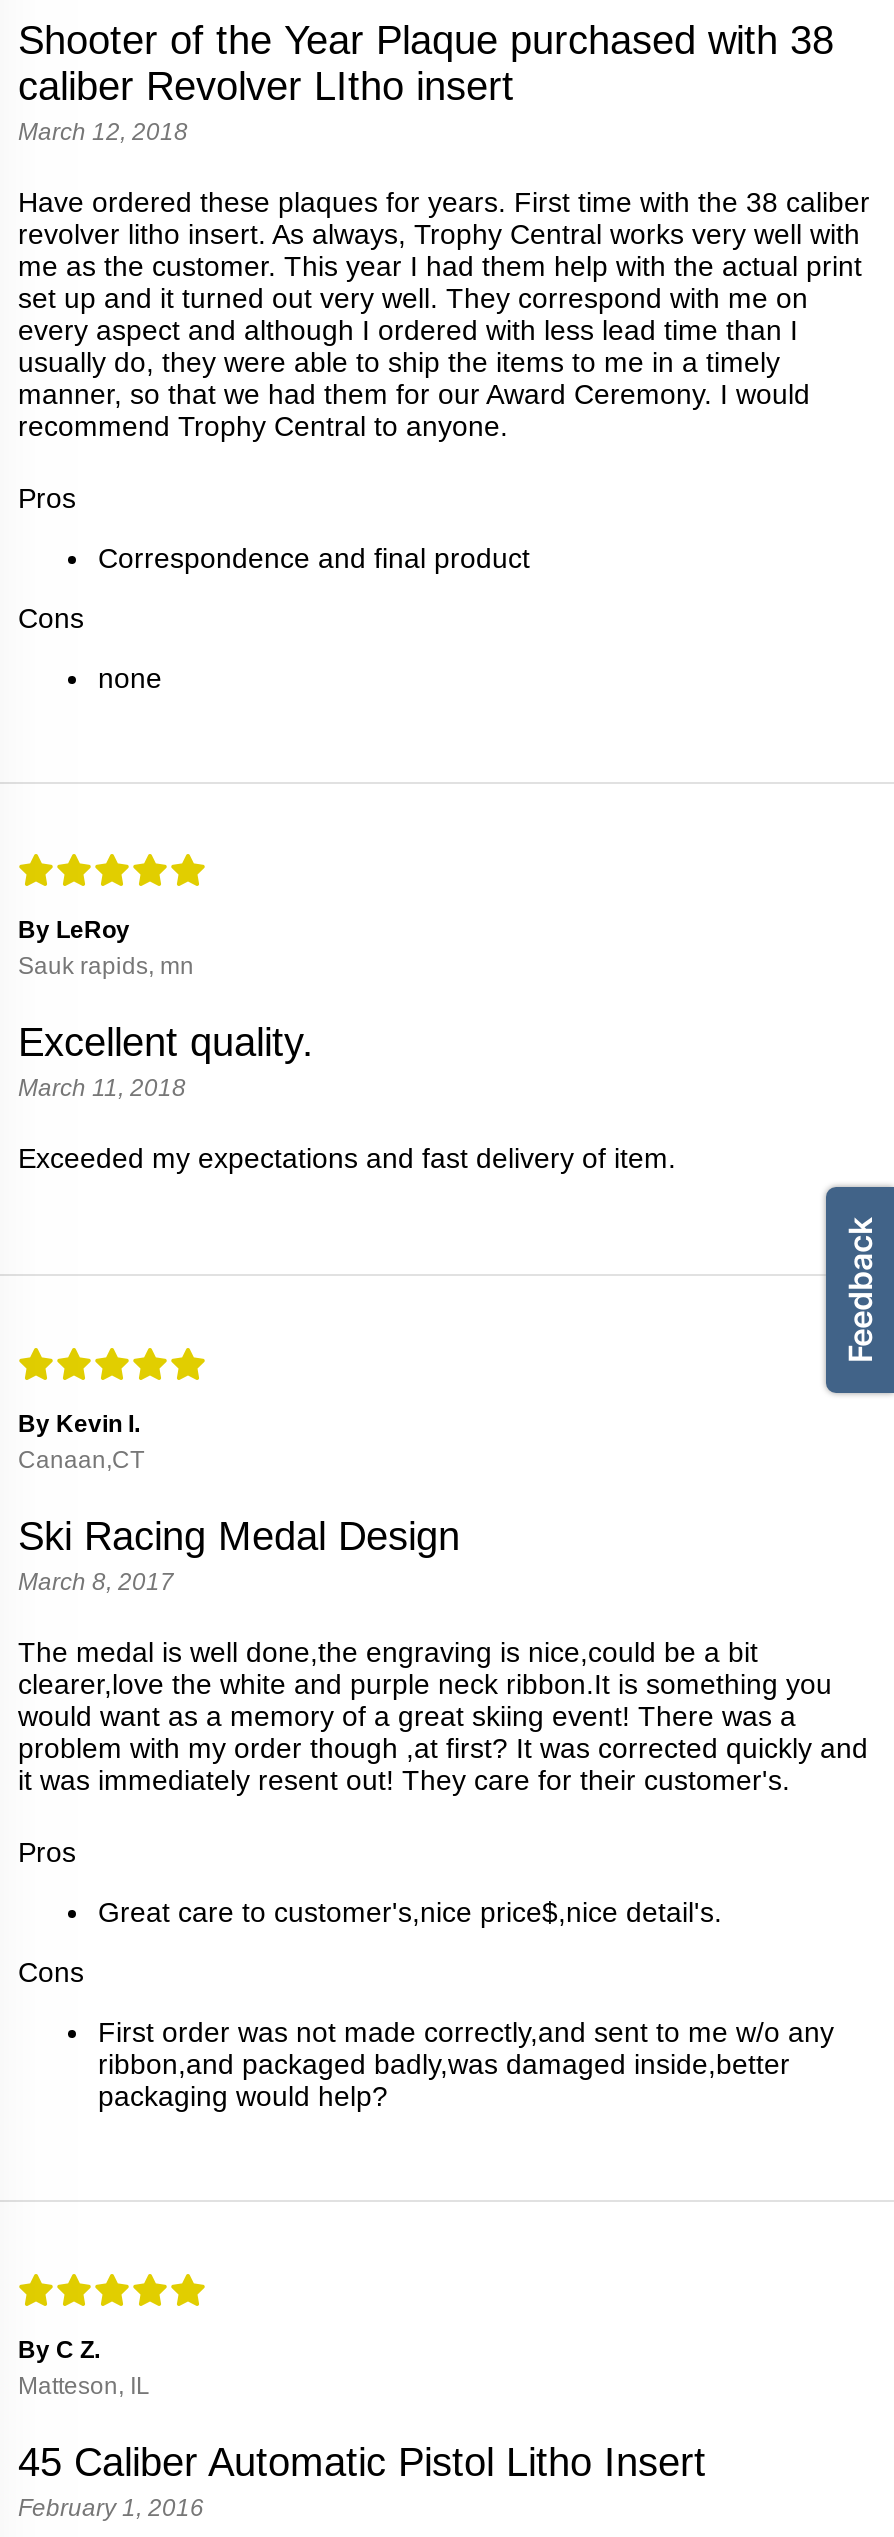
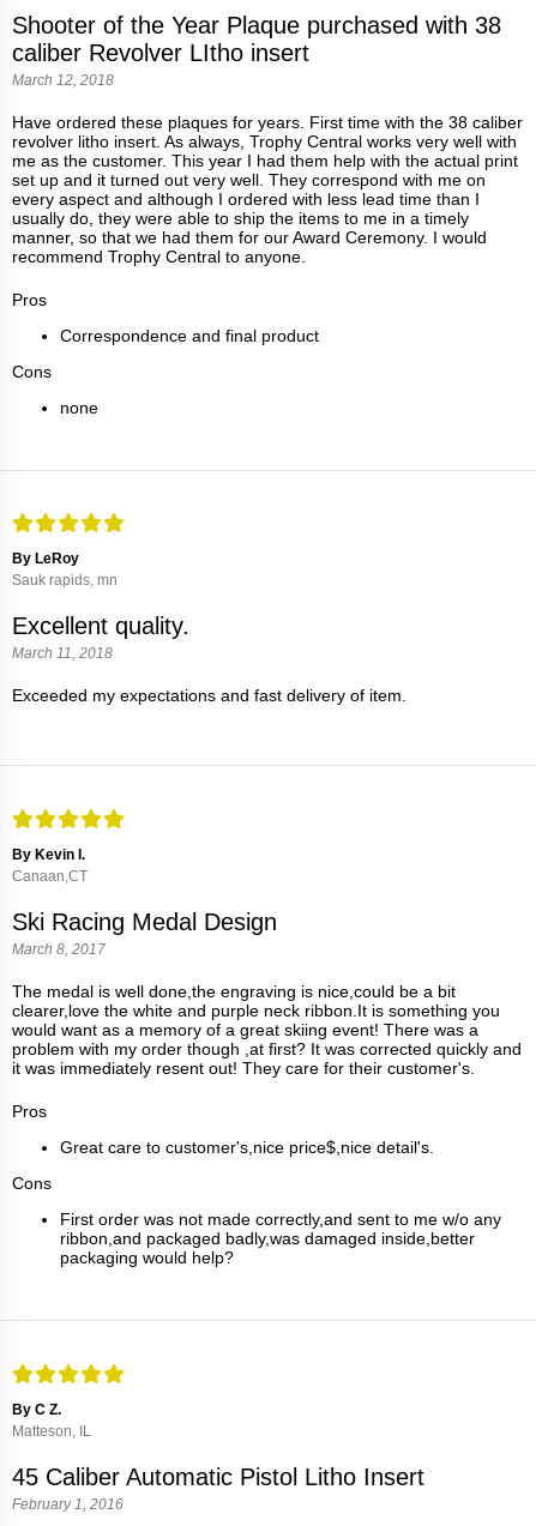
[822,1182,888,1398] [image] -> none

